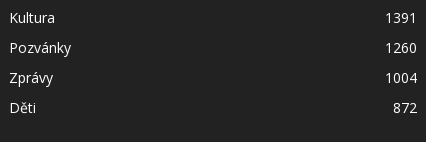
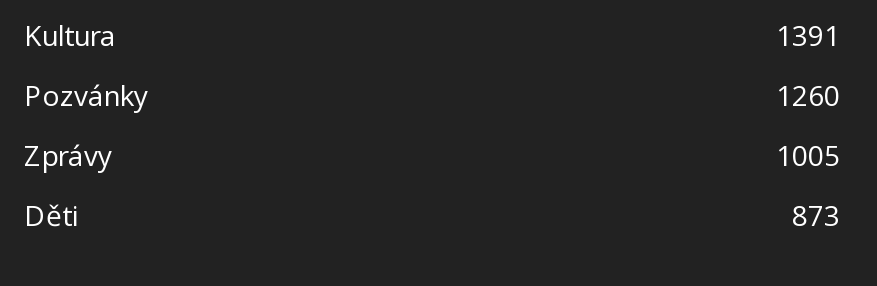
[385,68,417,87] 1004 -> [776,135,840,173] 1005
[393,98,417,117] 872 -> [792,195,840,233] 873

